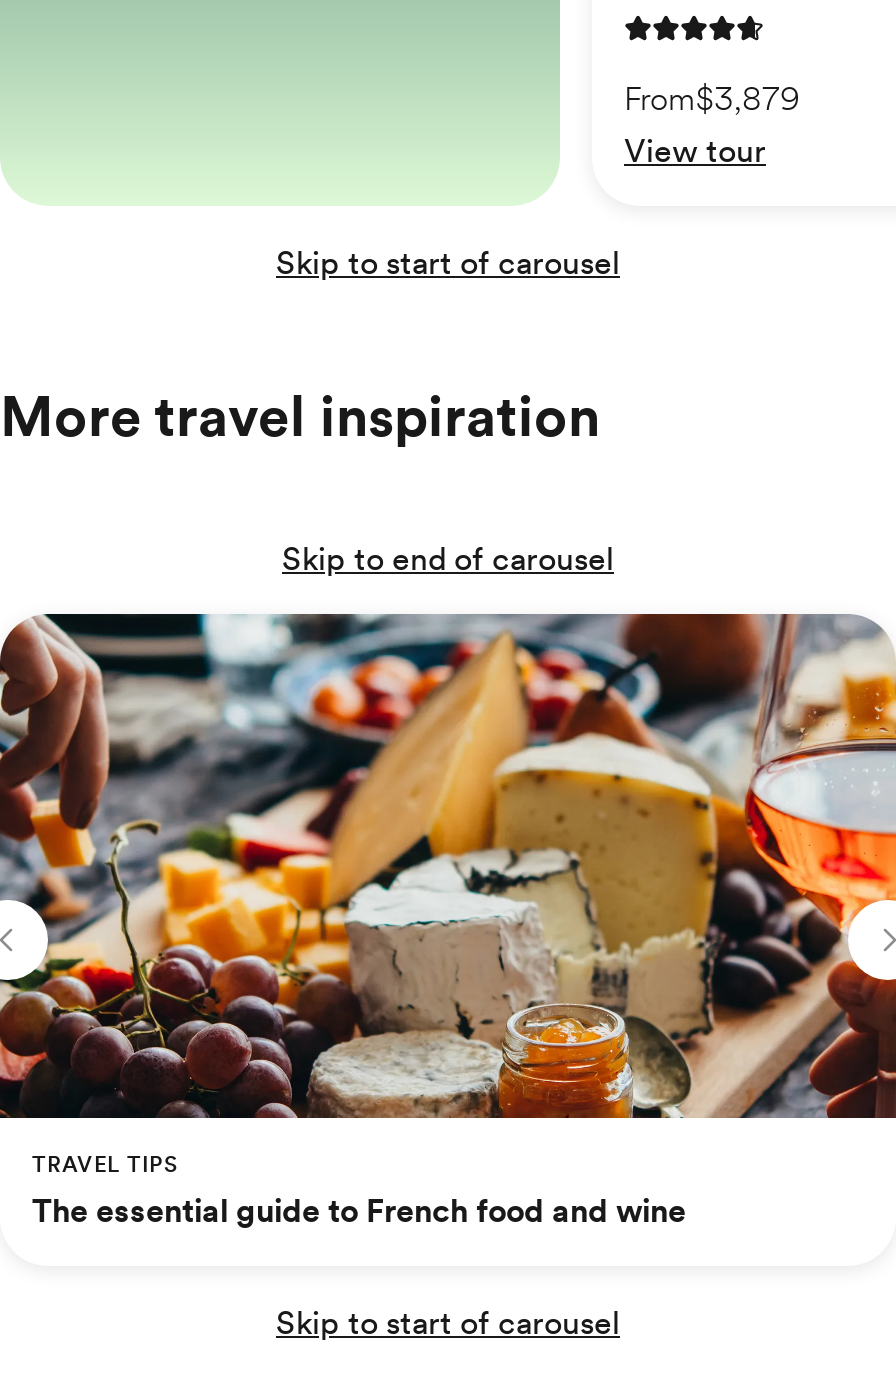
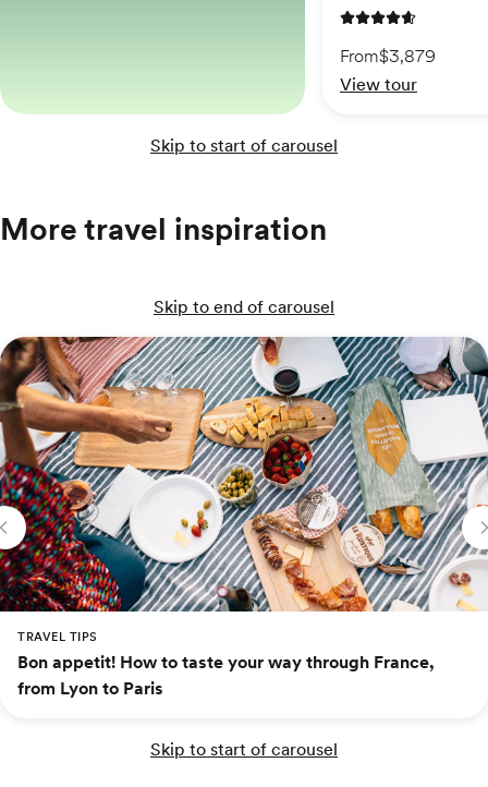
[6,612,890,1233] [image] | The essential guide to French food and wine -> [3,336,485,700] [image] | Bon appetit! How to taste your way through France, | from Lyon to Paris

